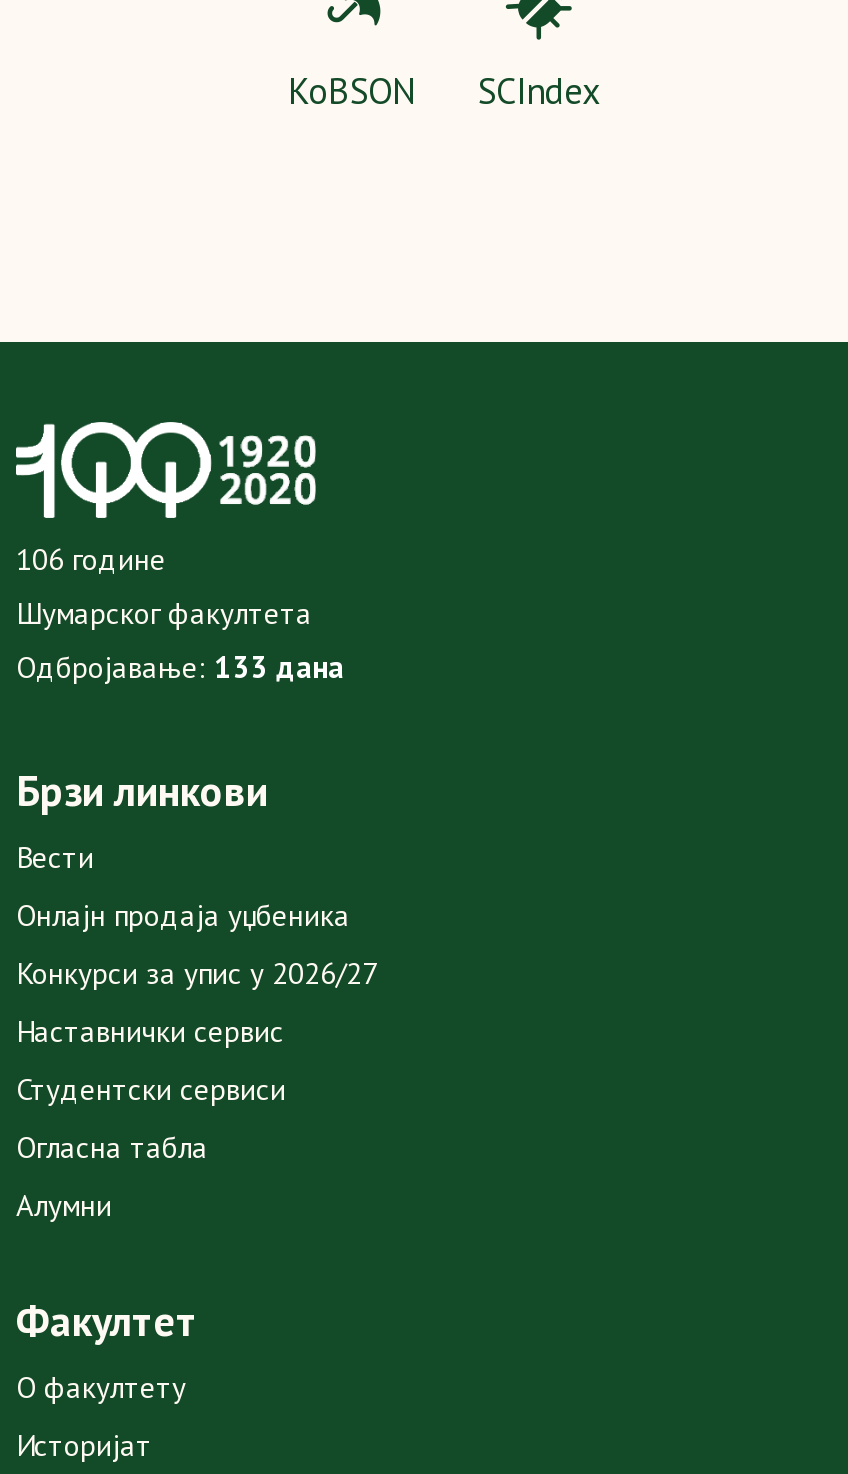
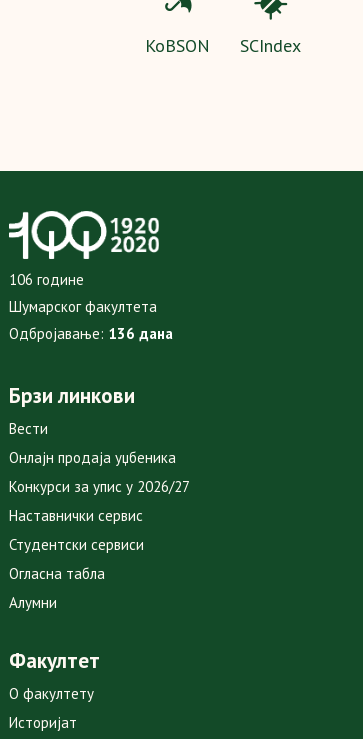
[16,648,344,686] Одбројавање: 133 дана -> [9,324,173,343] Одбројавање: 136 дана

